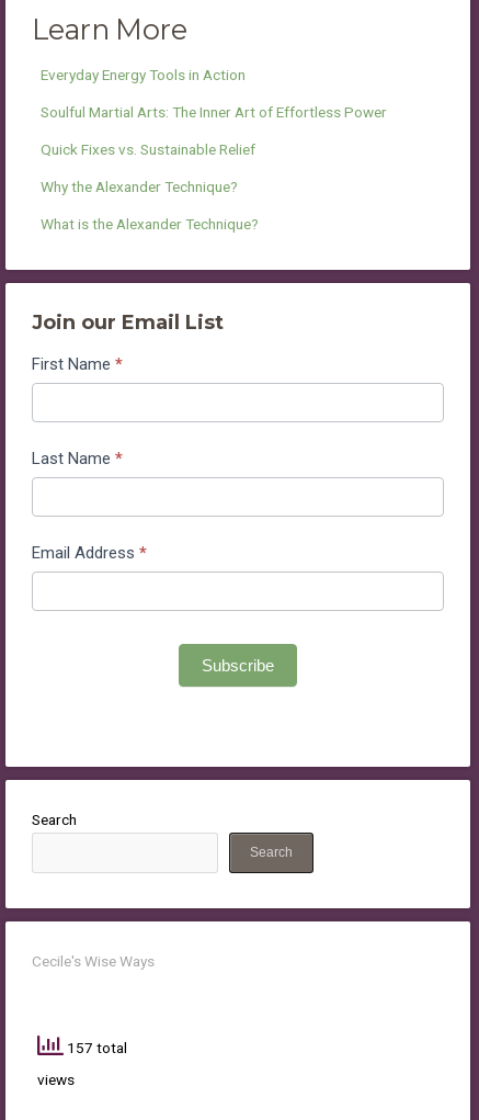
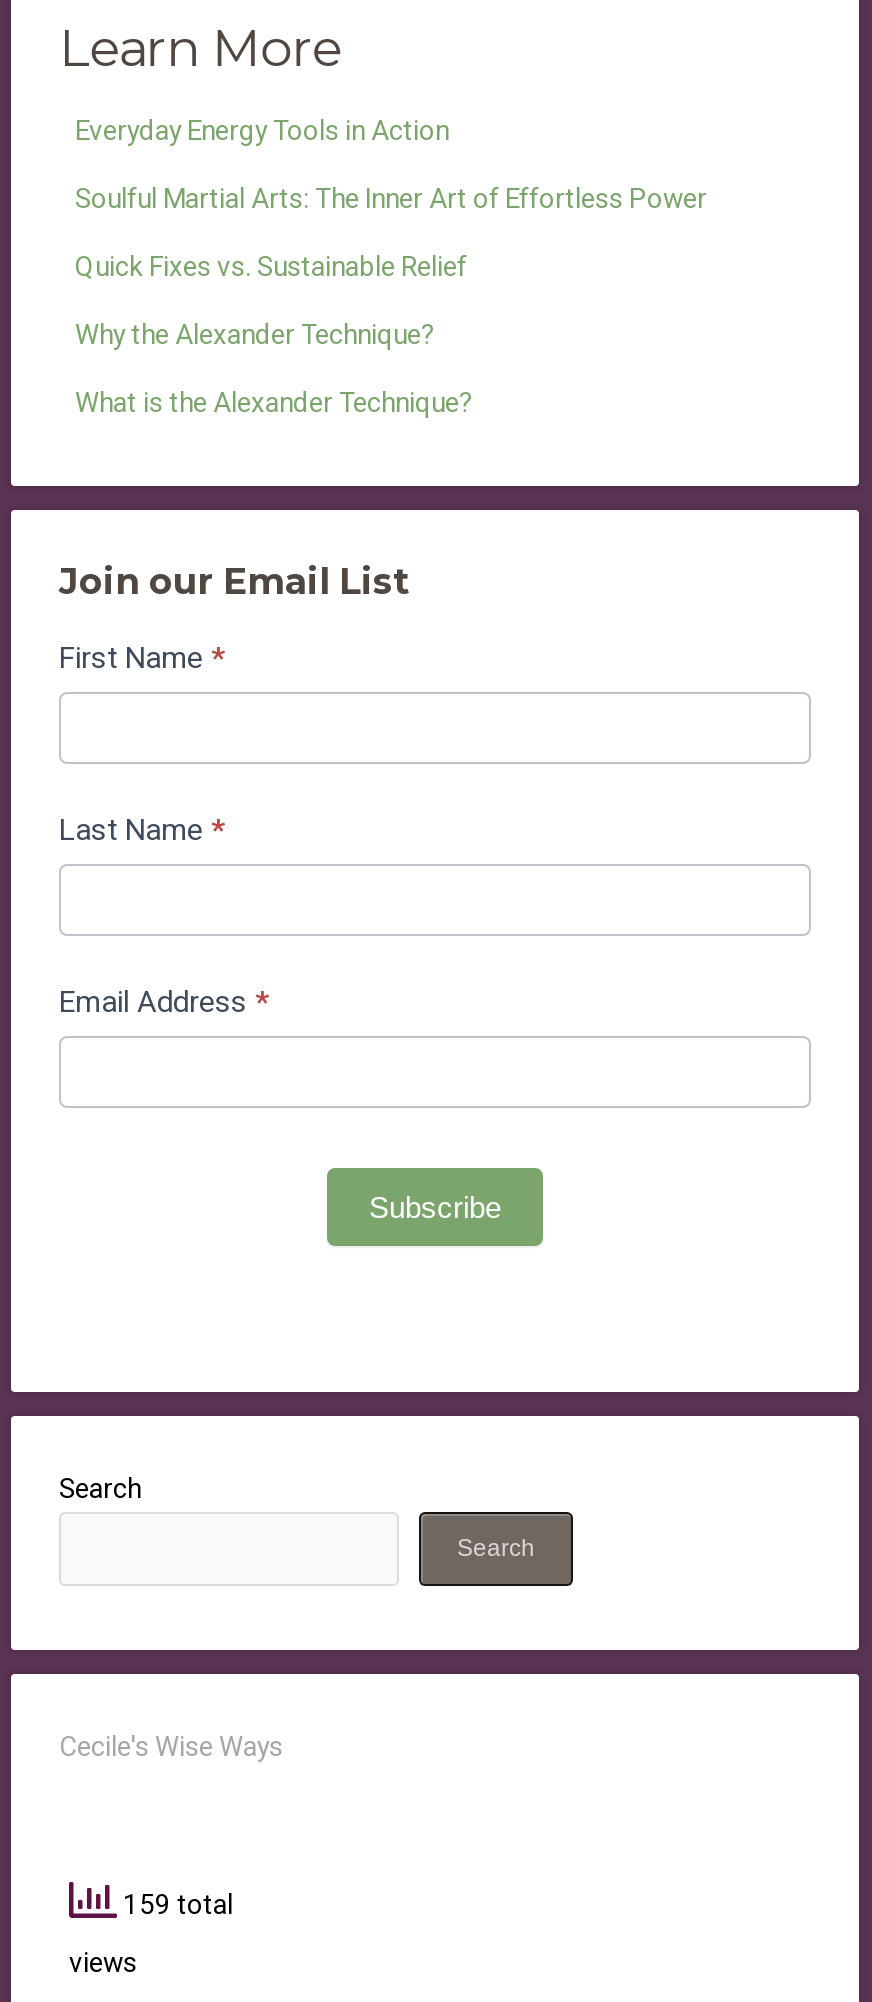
[64,1039,127,1056] 157 total -> [117,1888,233,1920] 159 total

